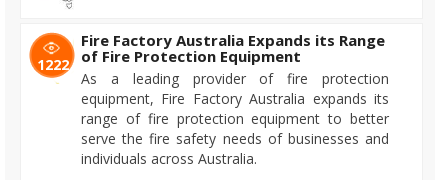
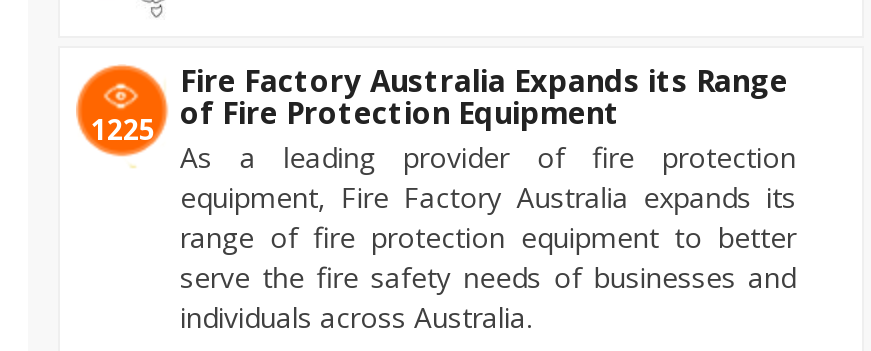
[36,46,301,74] 1222 of Fire Protection Equipment -> [91,92,620,148] 1225 of Fire Protection Equipment

